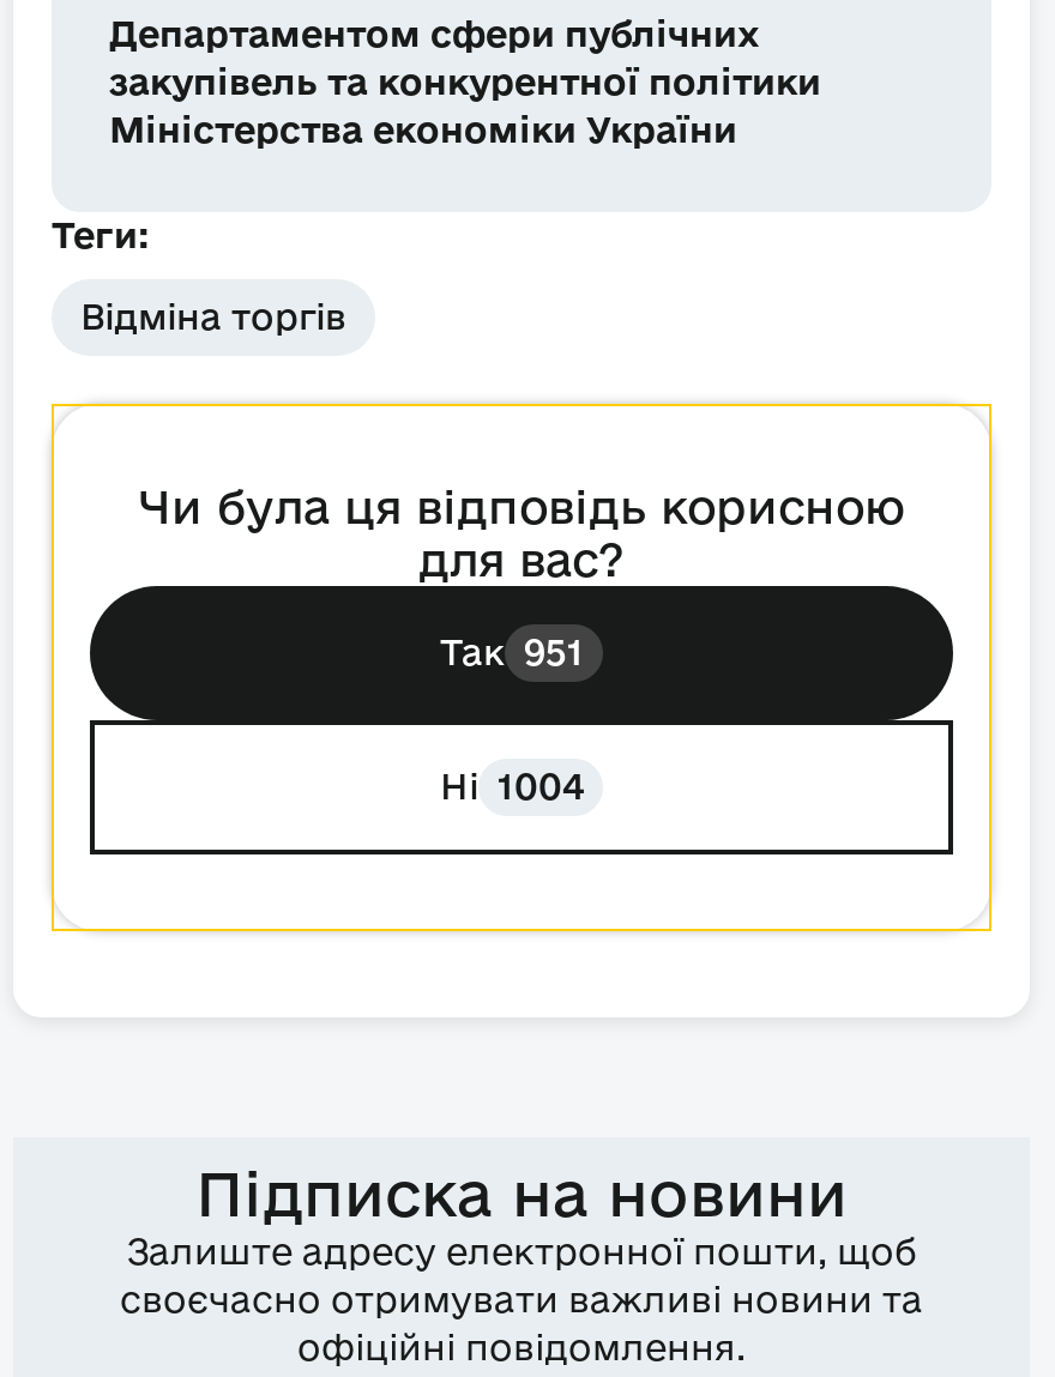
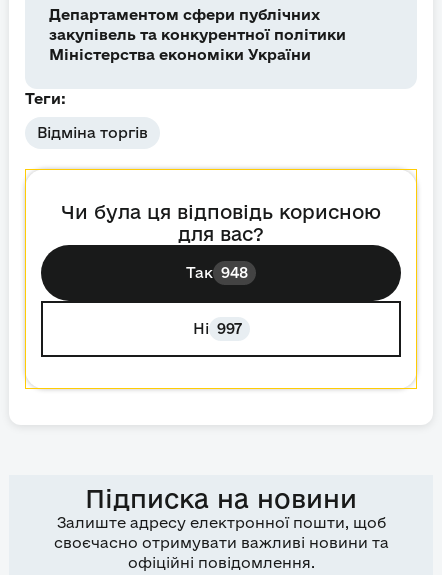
[440,632,584,673] Так 951 -> [186,264,248,281] Так 948
[440,766,584,807] Ні 1004 -> [192,320,241,337] Ні 997

